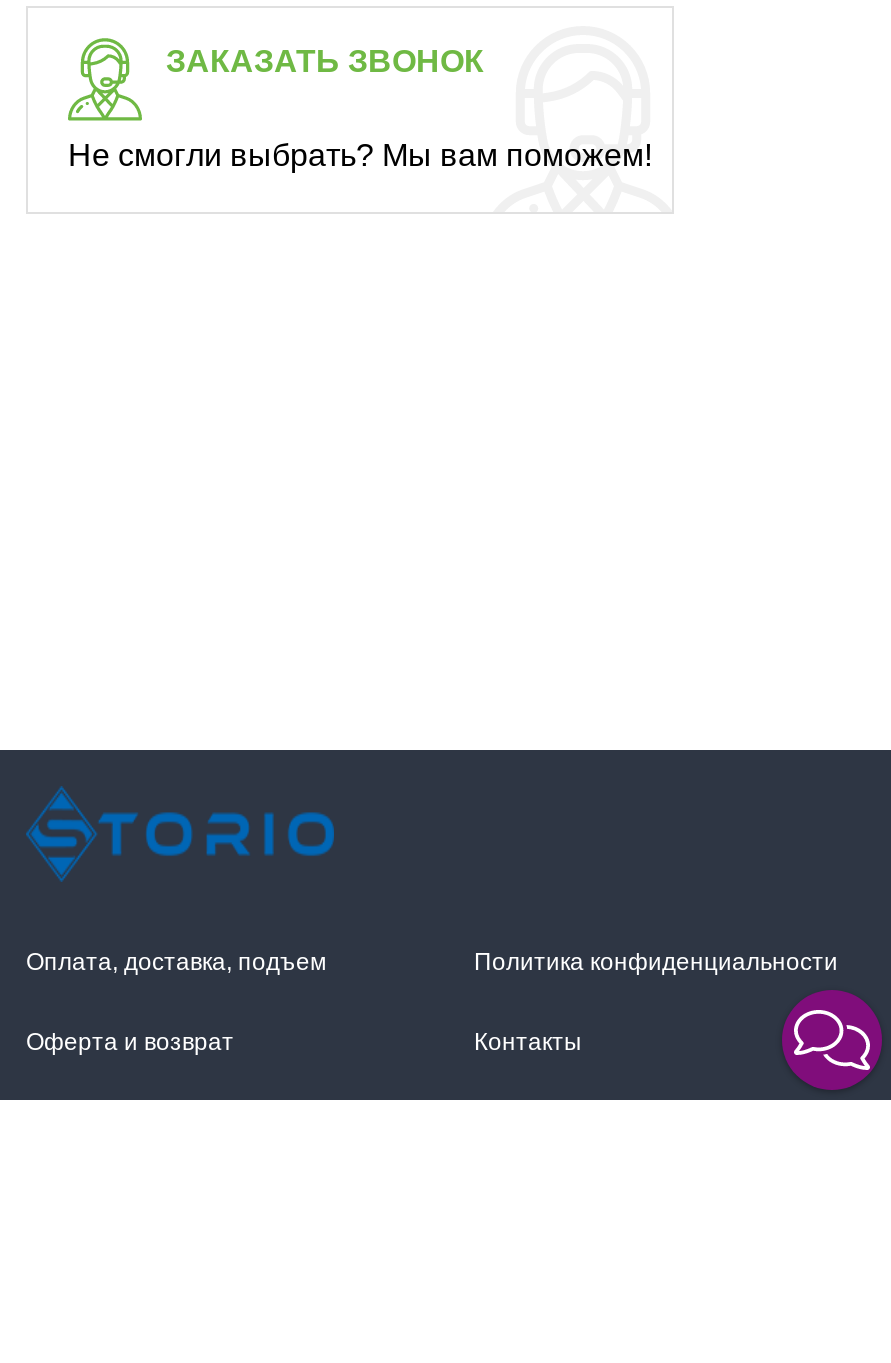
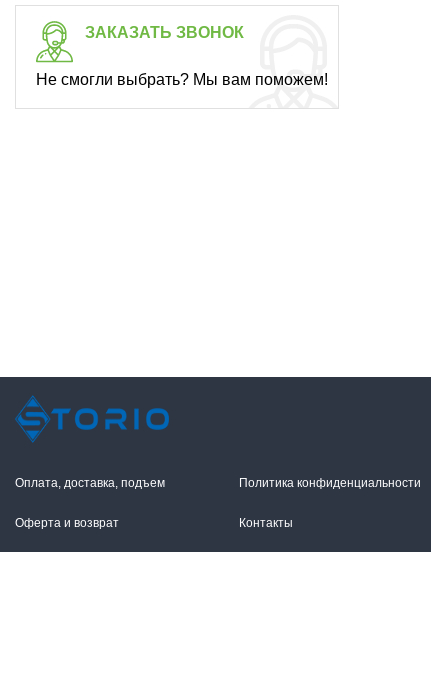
[782,990,882,1090] [image] -> none

